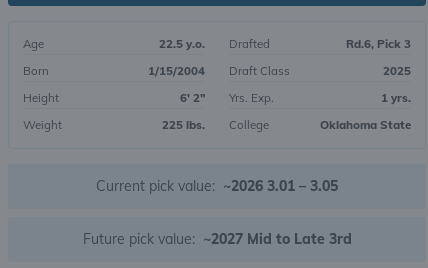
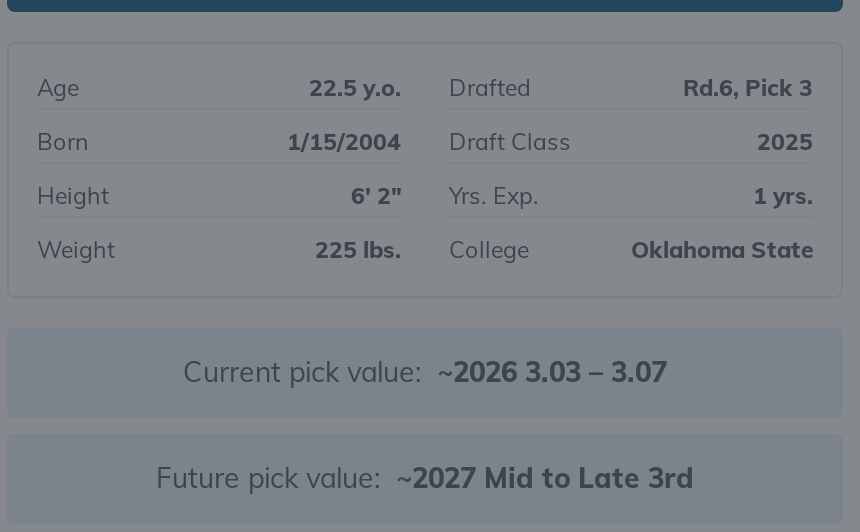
[96,177,338,195] Current pick value: ~2026 3.01 – 3.05 -> [183,354,667,390] Current pick value: ~2026 3.03 – 3.07

